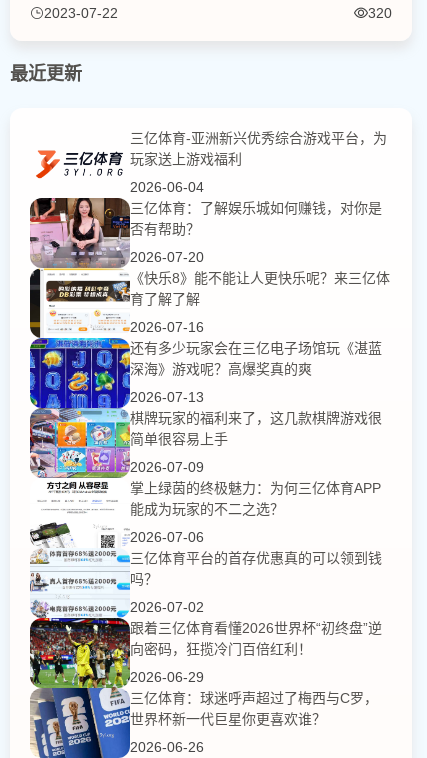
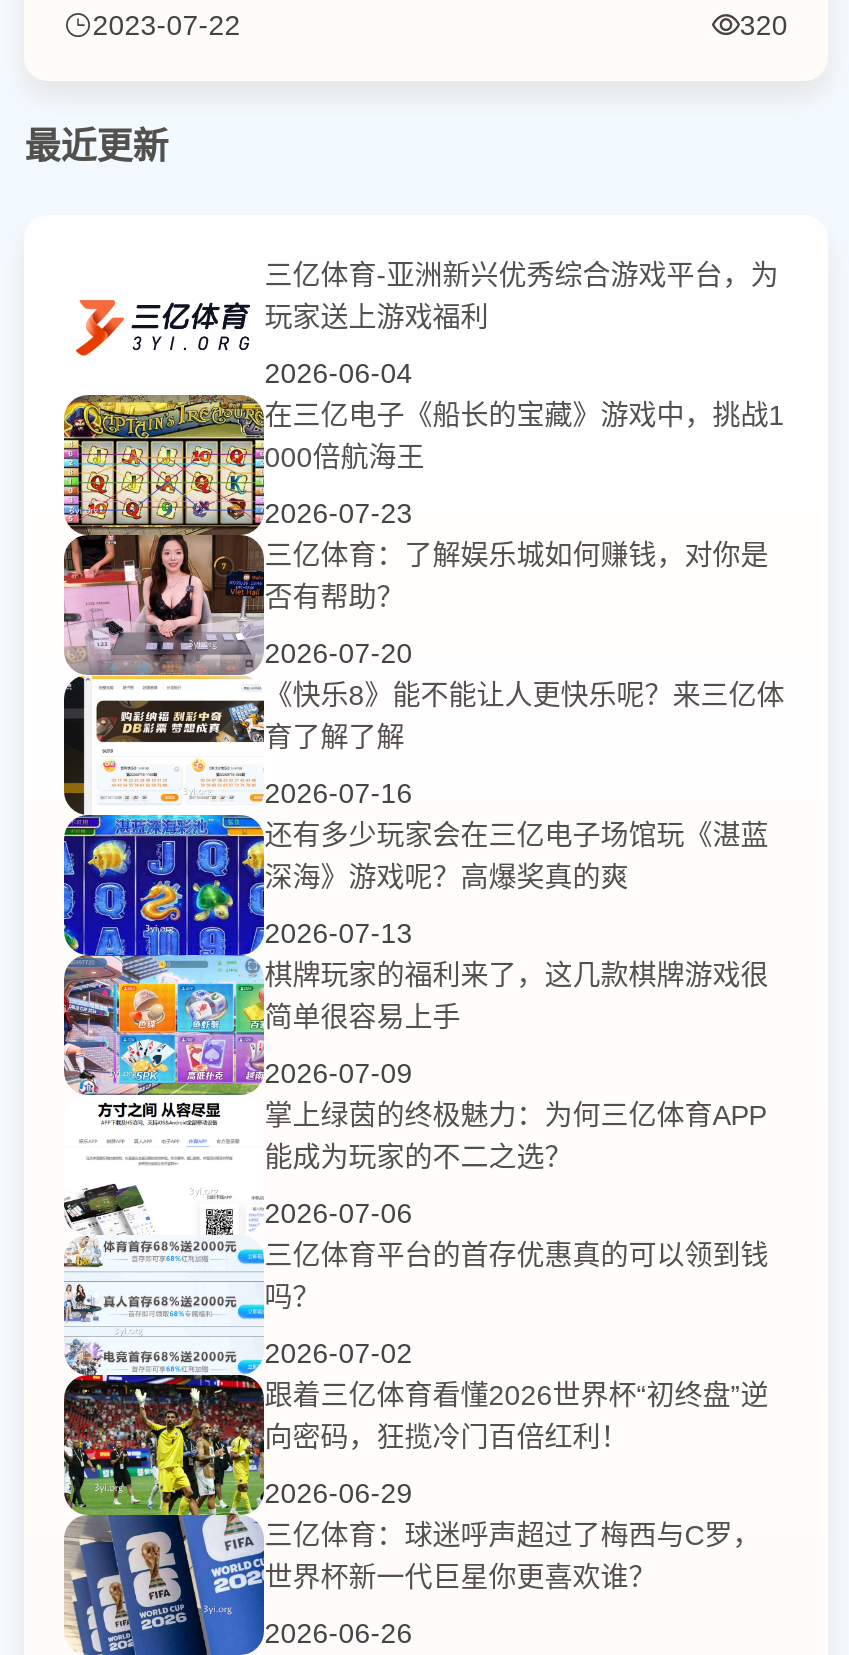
none -> [62,393,784,537] [image] | 在三亿电子《船长的宝藏》游戏中，挑战1 | 000倍航海王 | 2026-07-23

